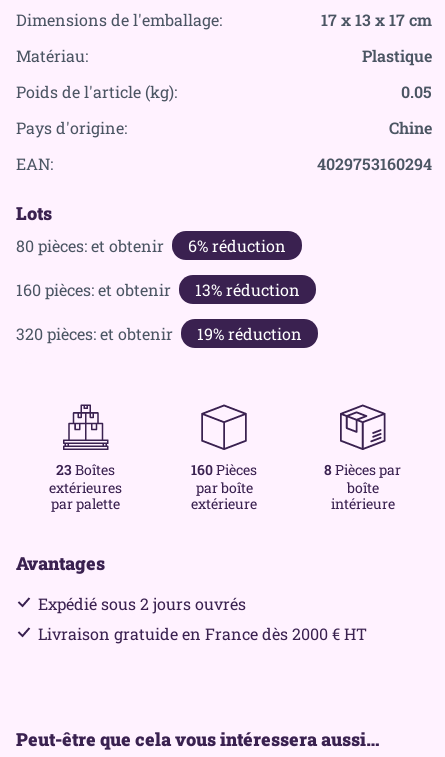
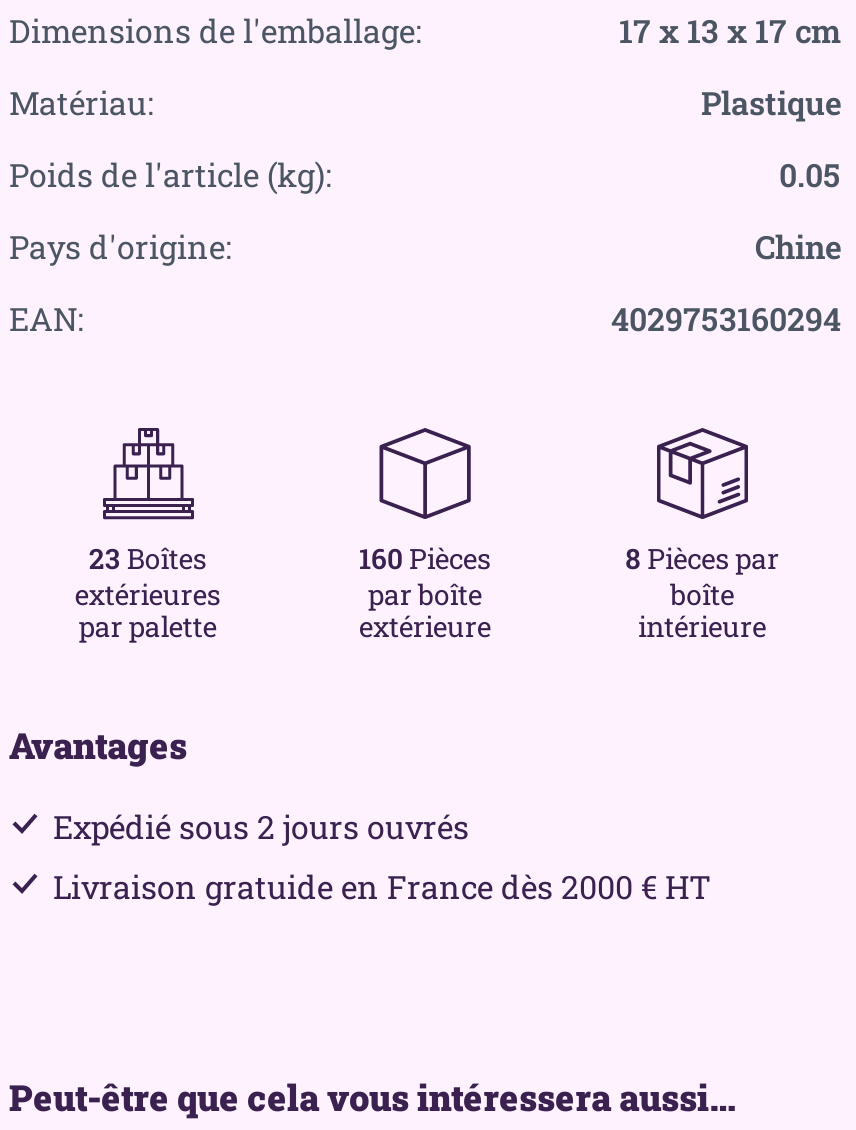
[16,201,302,344] Lots | 80 pièces: et obtenir | 6% réduction | 160 pièces: et obtenir | 13% réduction | 320 pièces: et obtenir | 19% réduction -> none

